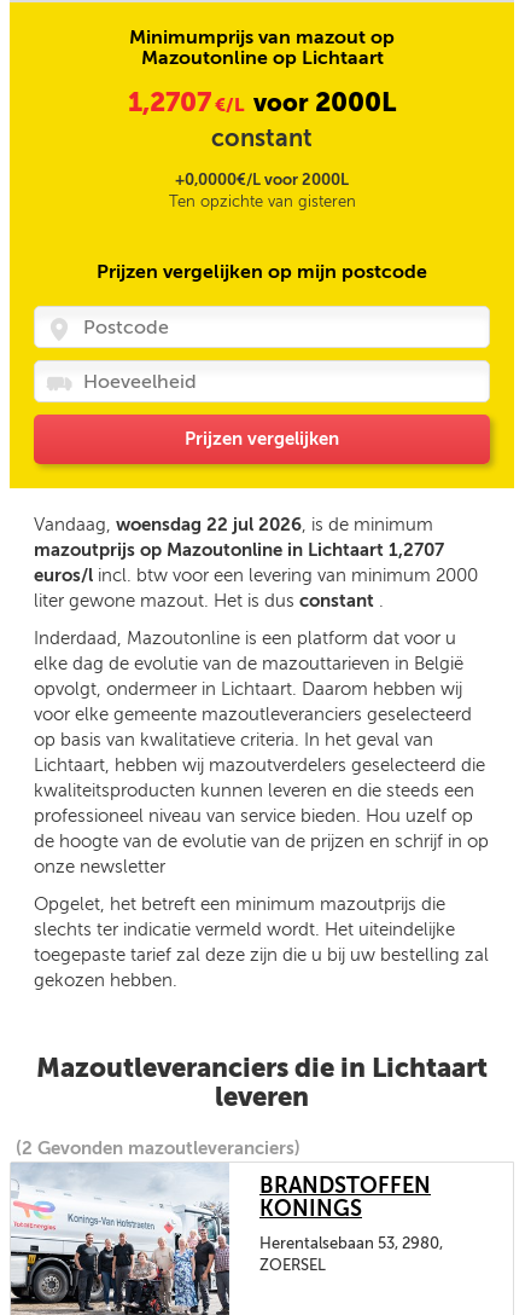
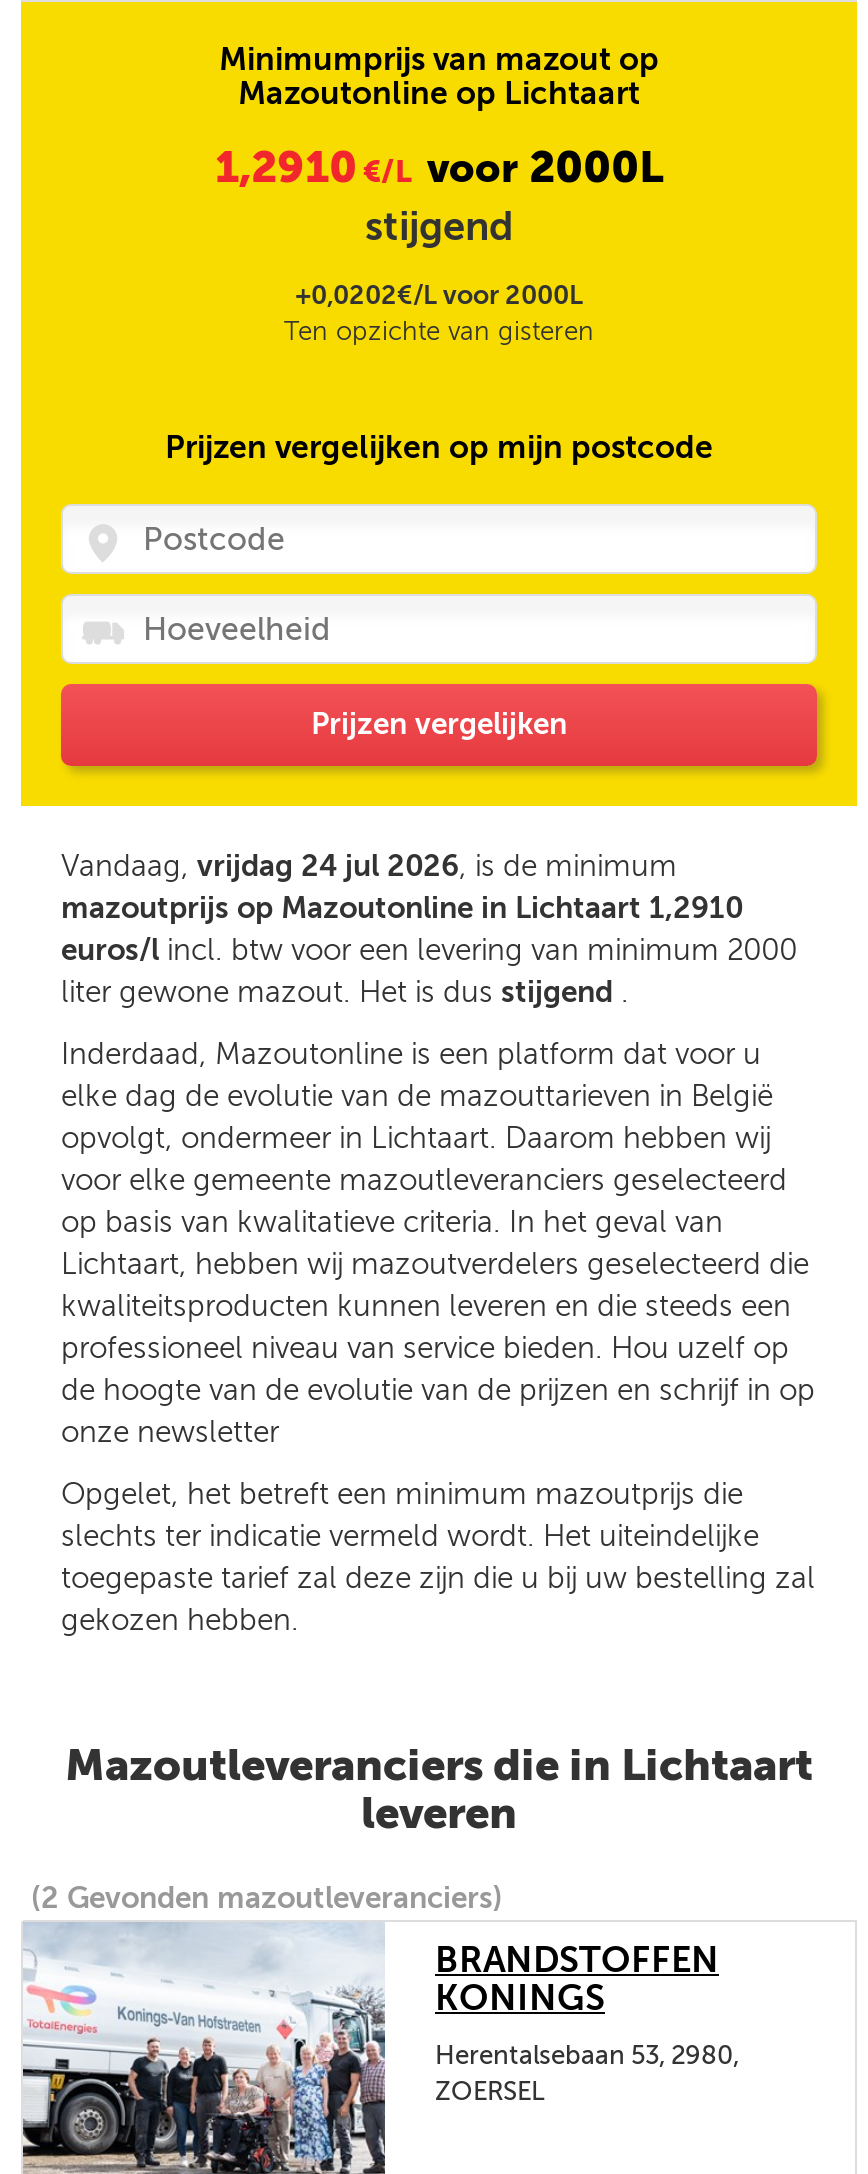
[128,86,396,152] 1,2707€/L voor 2000L | constant -> [215,140,663,250] 1,2910€/L voor 2000L | stijgend
[175,170,349,189] +0,0000€/L voor 2000L -> [295,280,583,310] +0,0202€/L voor 2000L
[34,514,433,535] Vandaag, woensdag 22 jul 2026, is de minimum -> [61,848,677,884] Vandaag, vrijdag 24 jul 2026, is de minimum
[34,539,444,561] mazoutprijs op Mazoutonline in Lichtaart 1,2707 -> [61,890,743,926] mazoutprijs op Mazoutonline in Lichtaart 1,2910
[34,590,384,612] liter gewone mazout. Het is dus constant. -> [61,974,629,1010] liter gewone mazout. Het is dus stijgend.

